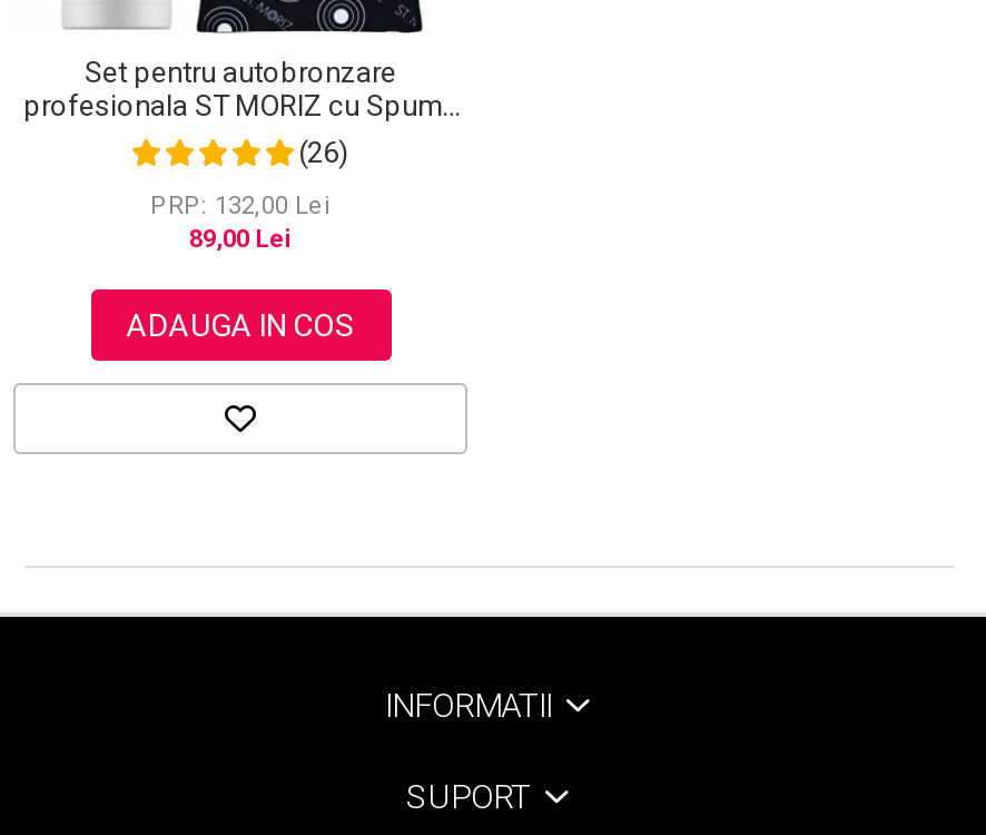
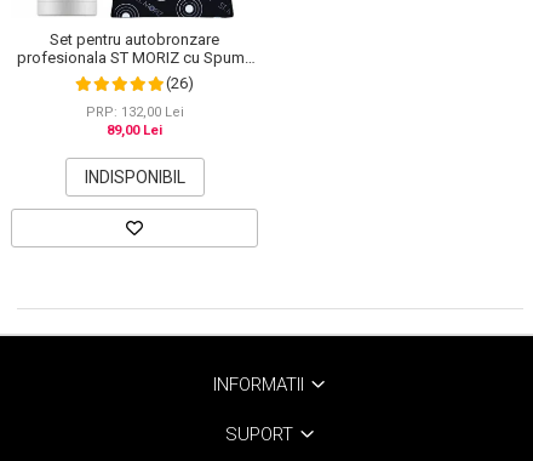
[126,307,355,343] ADAUGA IN COS -> [84,167,185,187] INDISPONIBIL

